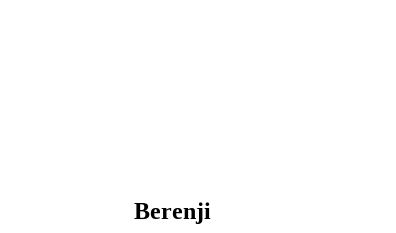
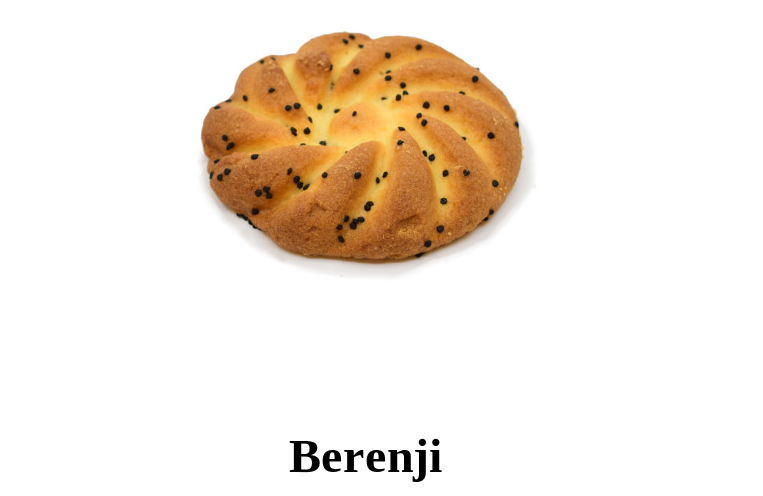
none -> [198,30,530,274] [image]

